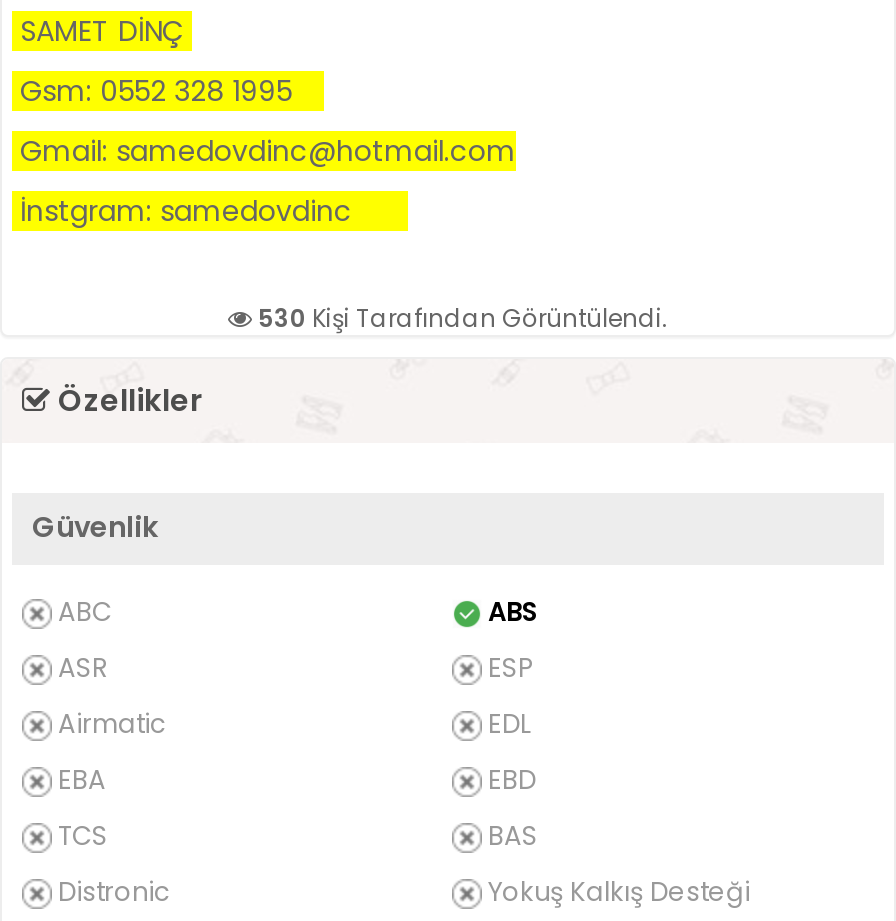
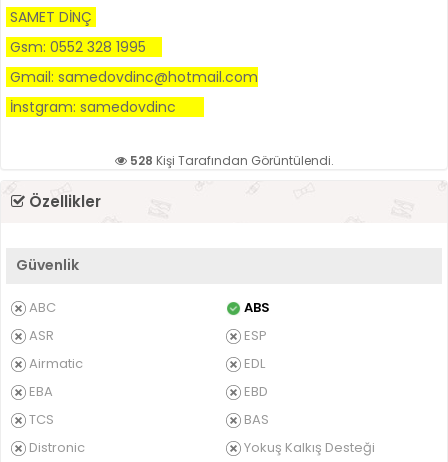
[252,301,668,335] 530 Kişi Tarafından Görüntülendi. -> [126,152,333,169] 528 Kişi Tarafından Görüntülendi.

